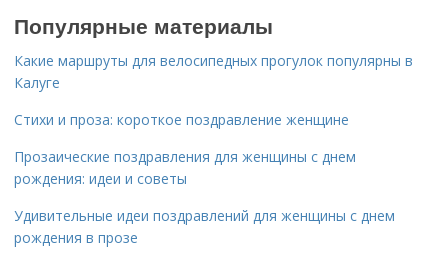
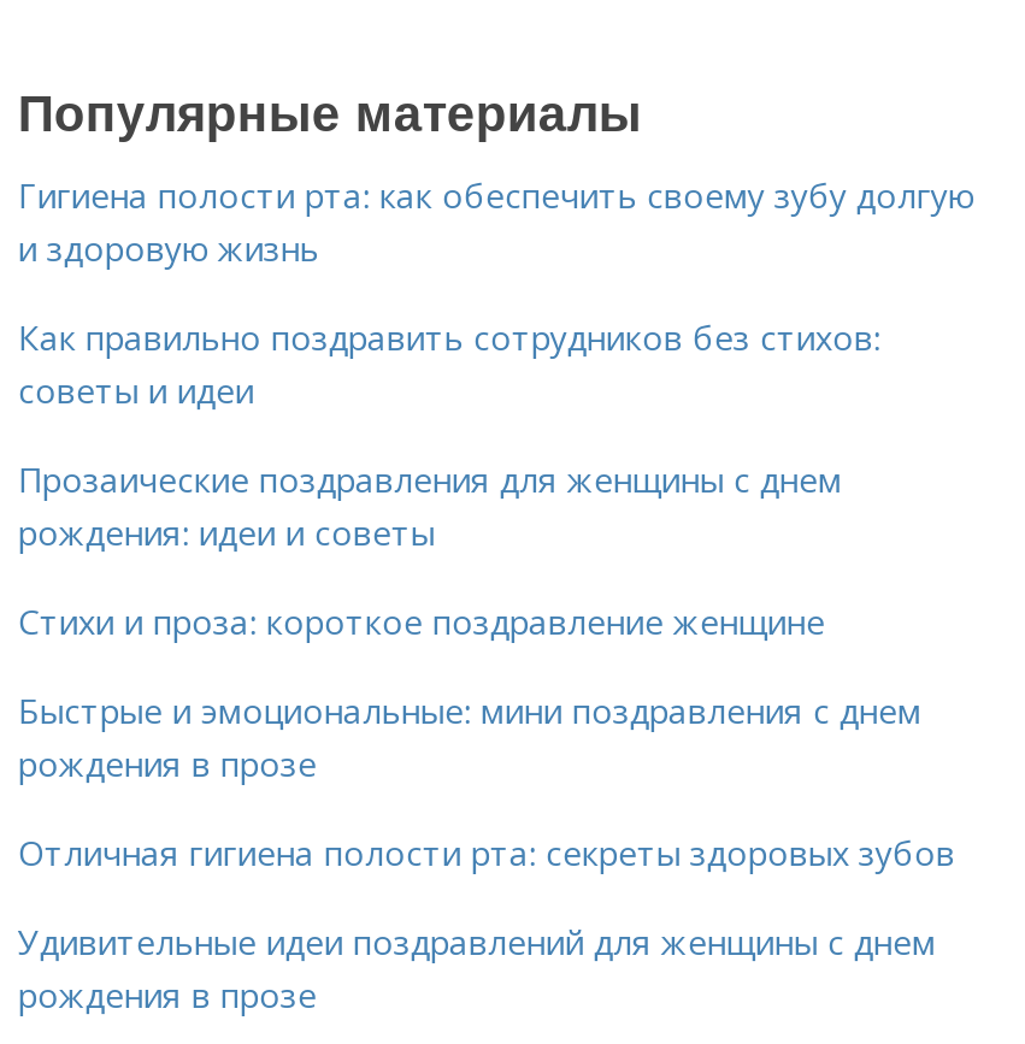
none -> [18,314,880,413] Как правильно поздравить сотрудников без стихов: | советы и идеи
[14,51,413,92] Какие маршруты для велосипедных прогулок популярны в | Калуге -> [18,172,974,271] Гигиена полости рта: как обеспечить своему зубу долгую | и здоровую жизнь
moved [14,110,349,129] -> [18,598,825,644]: Стихи и проза: короткое поздравление женщине
none -> [18,688,955,875] Быстрые и эмоциональные: мини поздравления с днем | рождения в прозе | Отличная гигиена полости рта: секреты здоровых зубов

